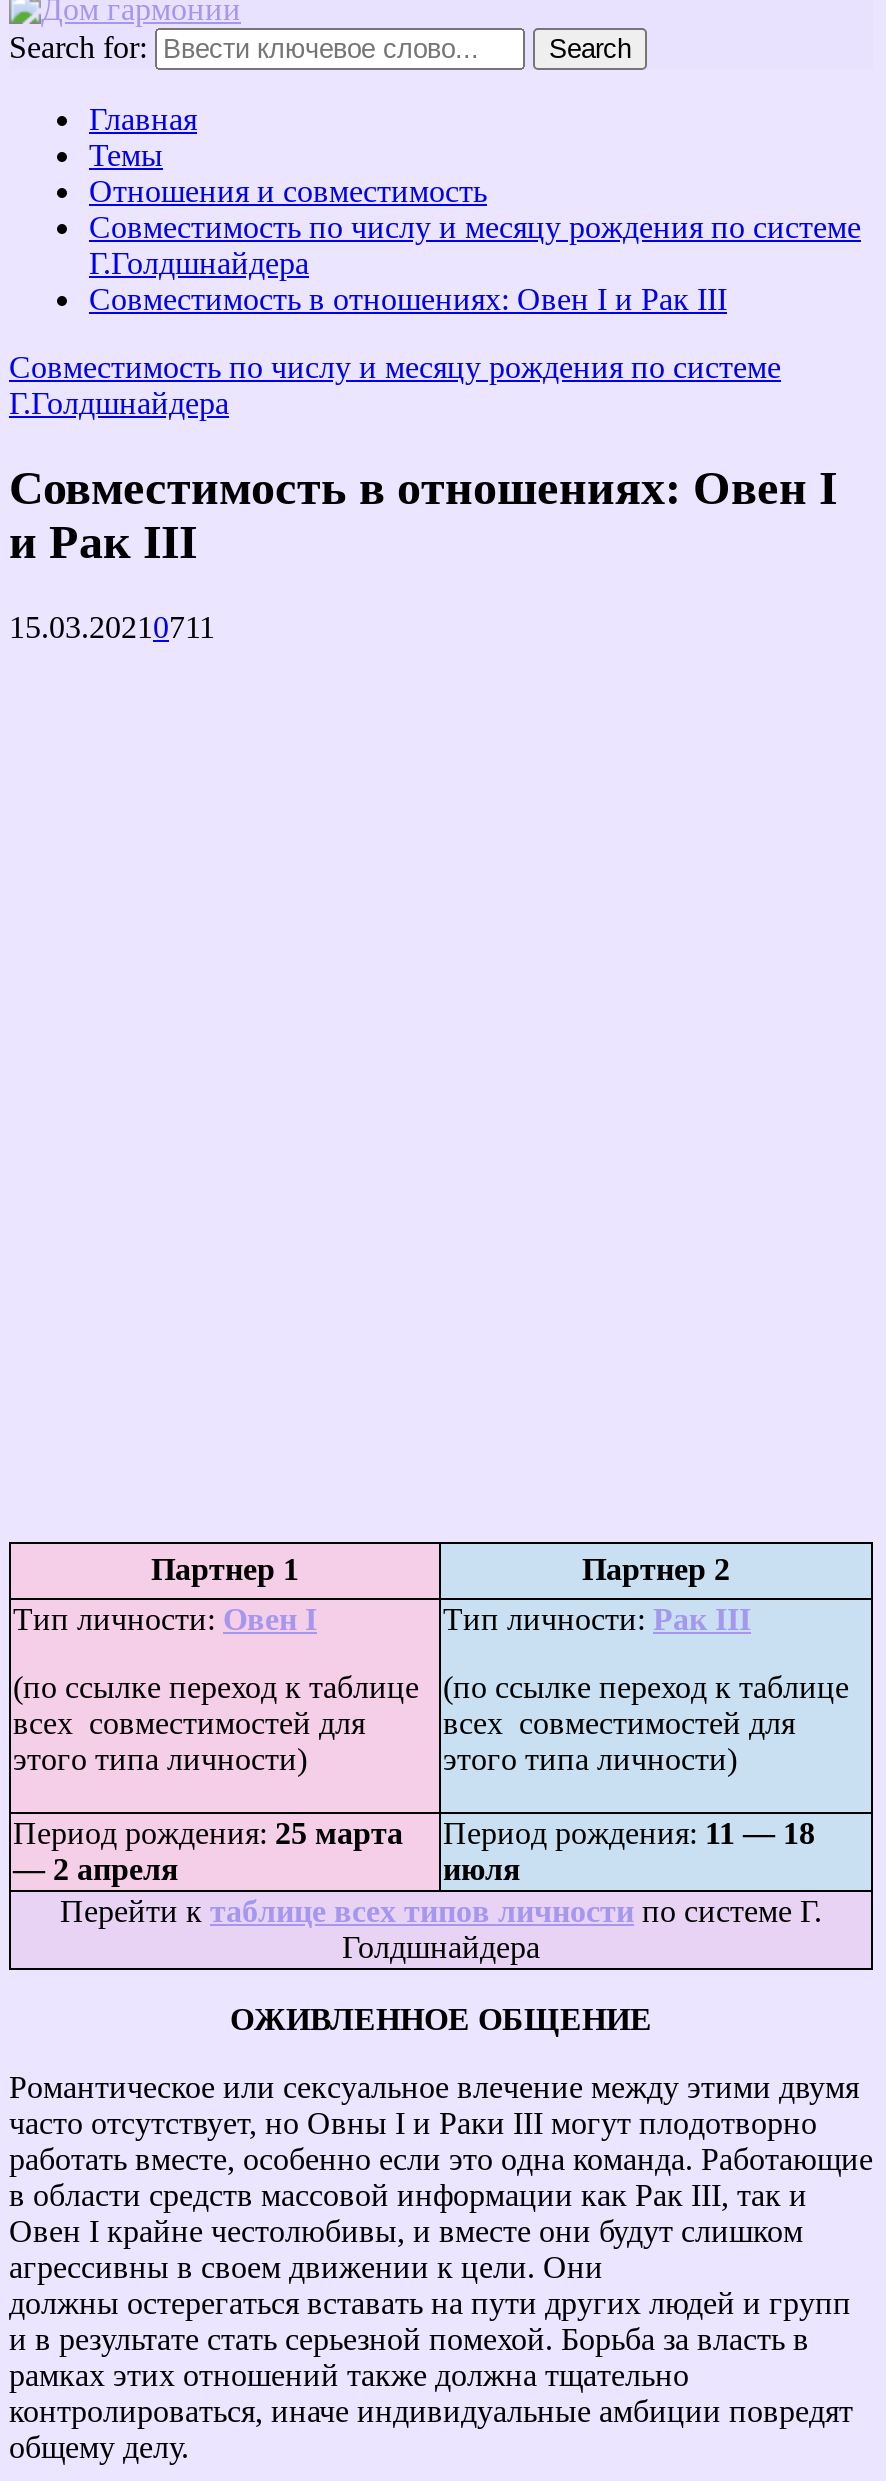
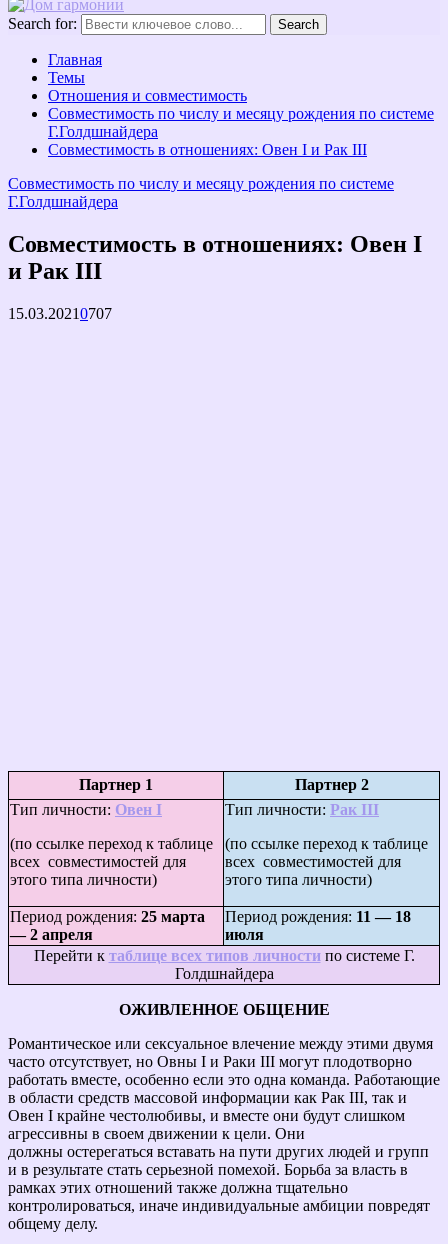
[9,610,215,644] 15.03.2021 0711 -> [8,305,112,322] 15.03.2021 0707

